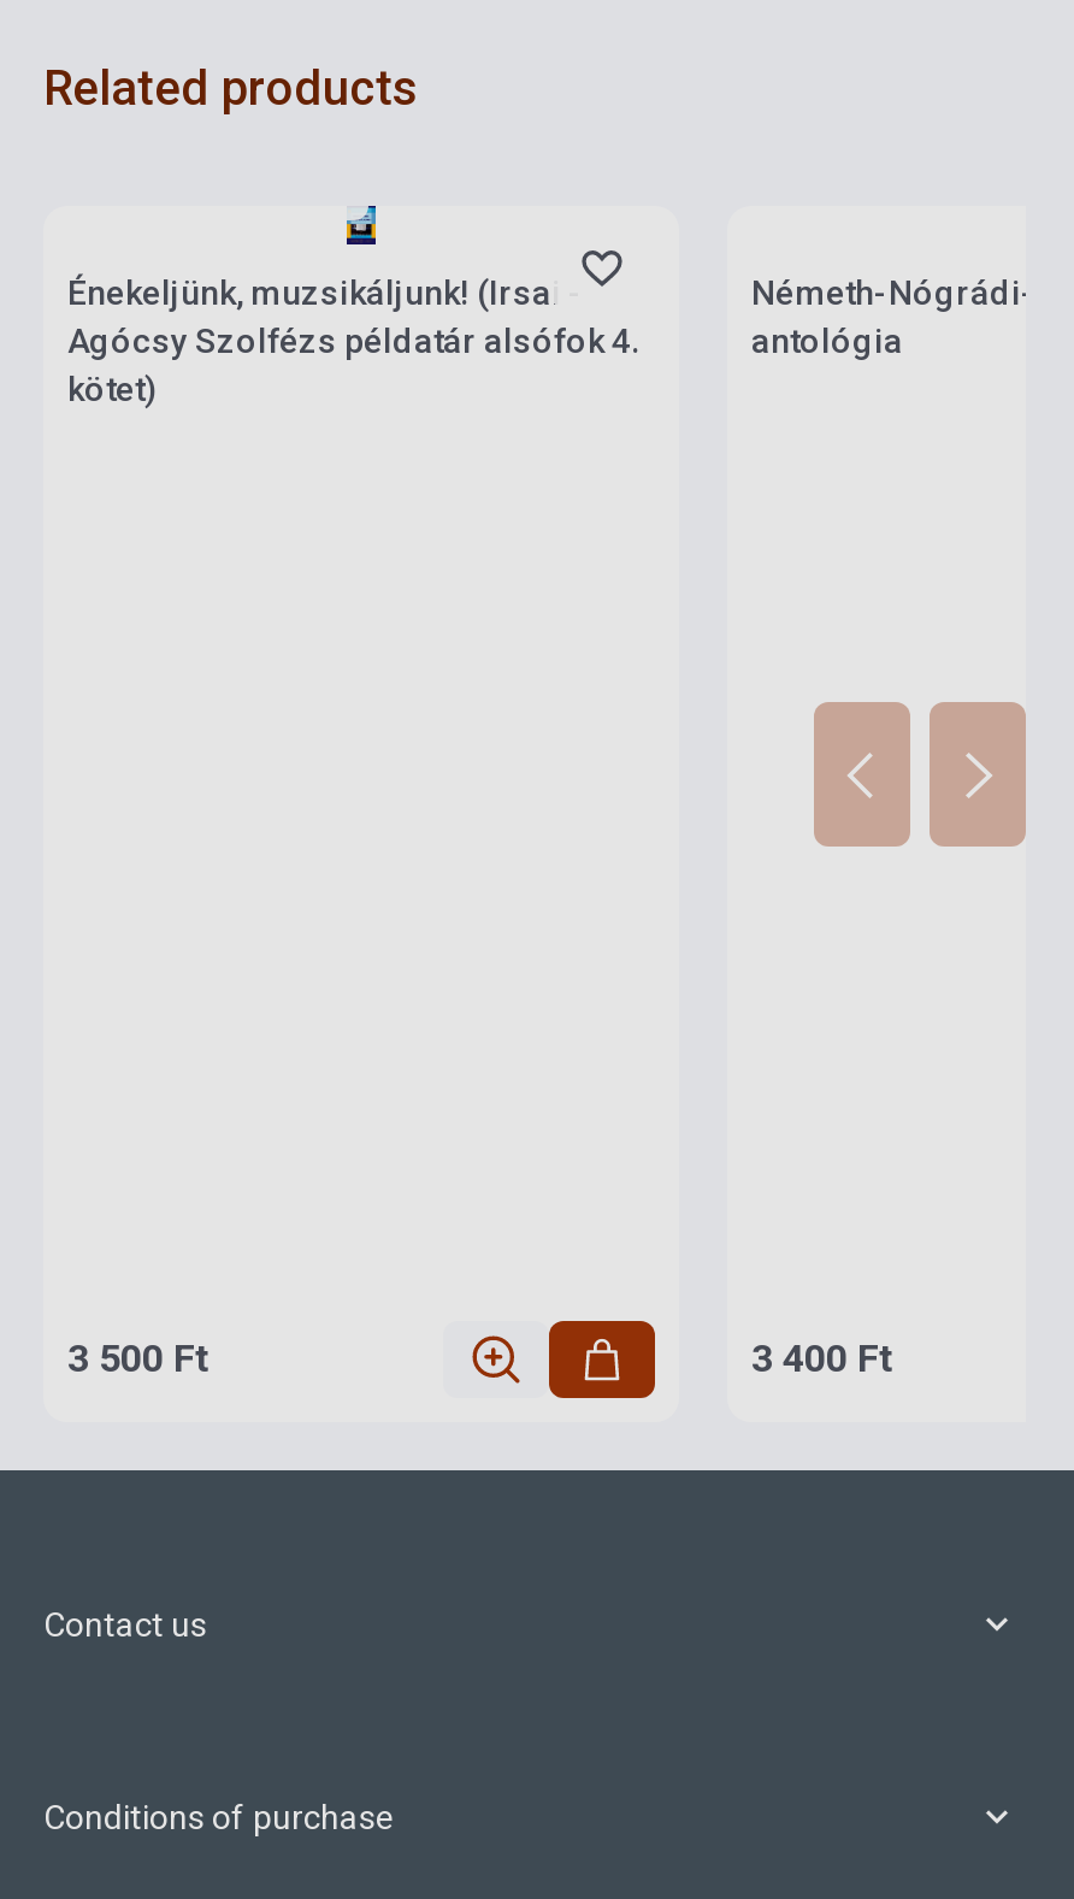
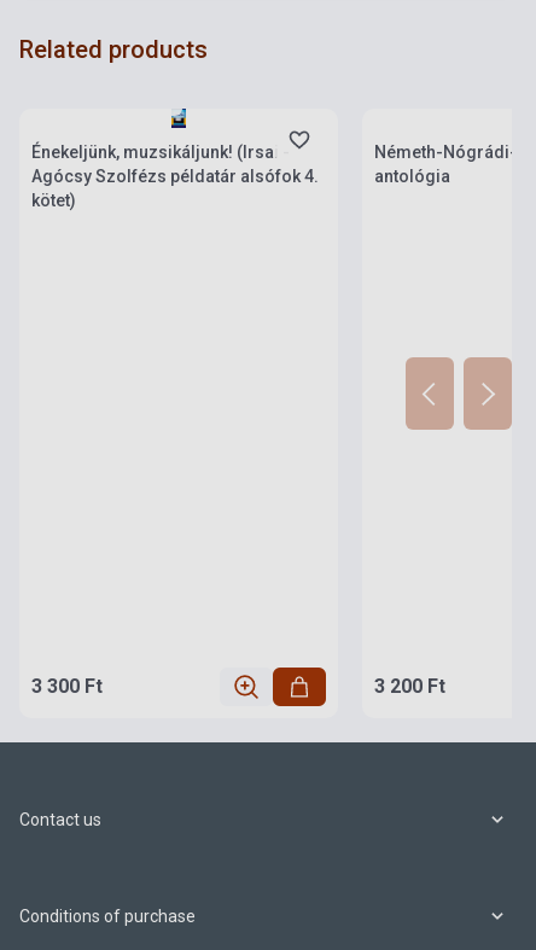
[67,1335,210,1380] 3 500 Ft -> [31,674,103,697] 3 300 Ft
[751,1335,893,1380] 3 400 Ft -> [374,674,445,697] 3 200 Ft

